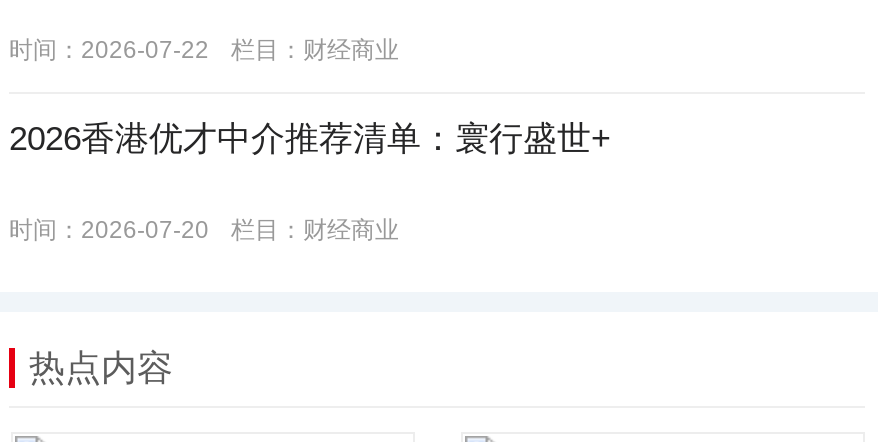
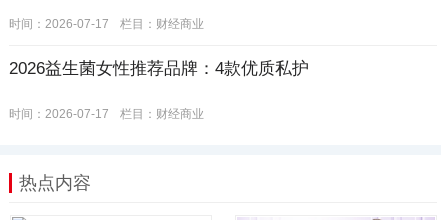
[9,37,399,65] 时间：2026-07-22 栏目：财经商业 -> [9,17,204,31] 时间：2026-07-17 栏目：财经商业
[9,121,611,159] 2026香港优才中介推荐清单：寰行盛世+ -> [9,59,309,78] 2026益生菌女性推荐品牌：4款优质私护
[9,217,399,245] 时间：2026-07-20 栏目：财经商业 -> [9,107,204,121] 时间：2026-07-17 栏目：财经商业

